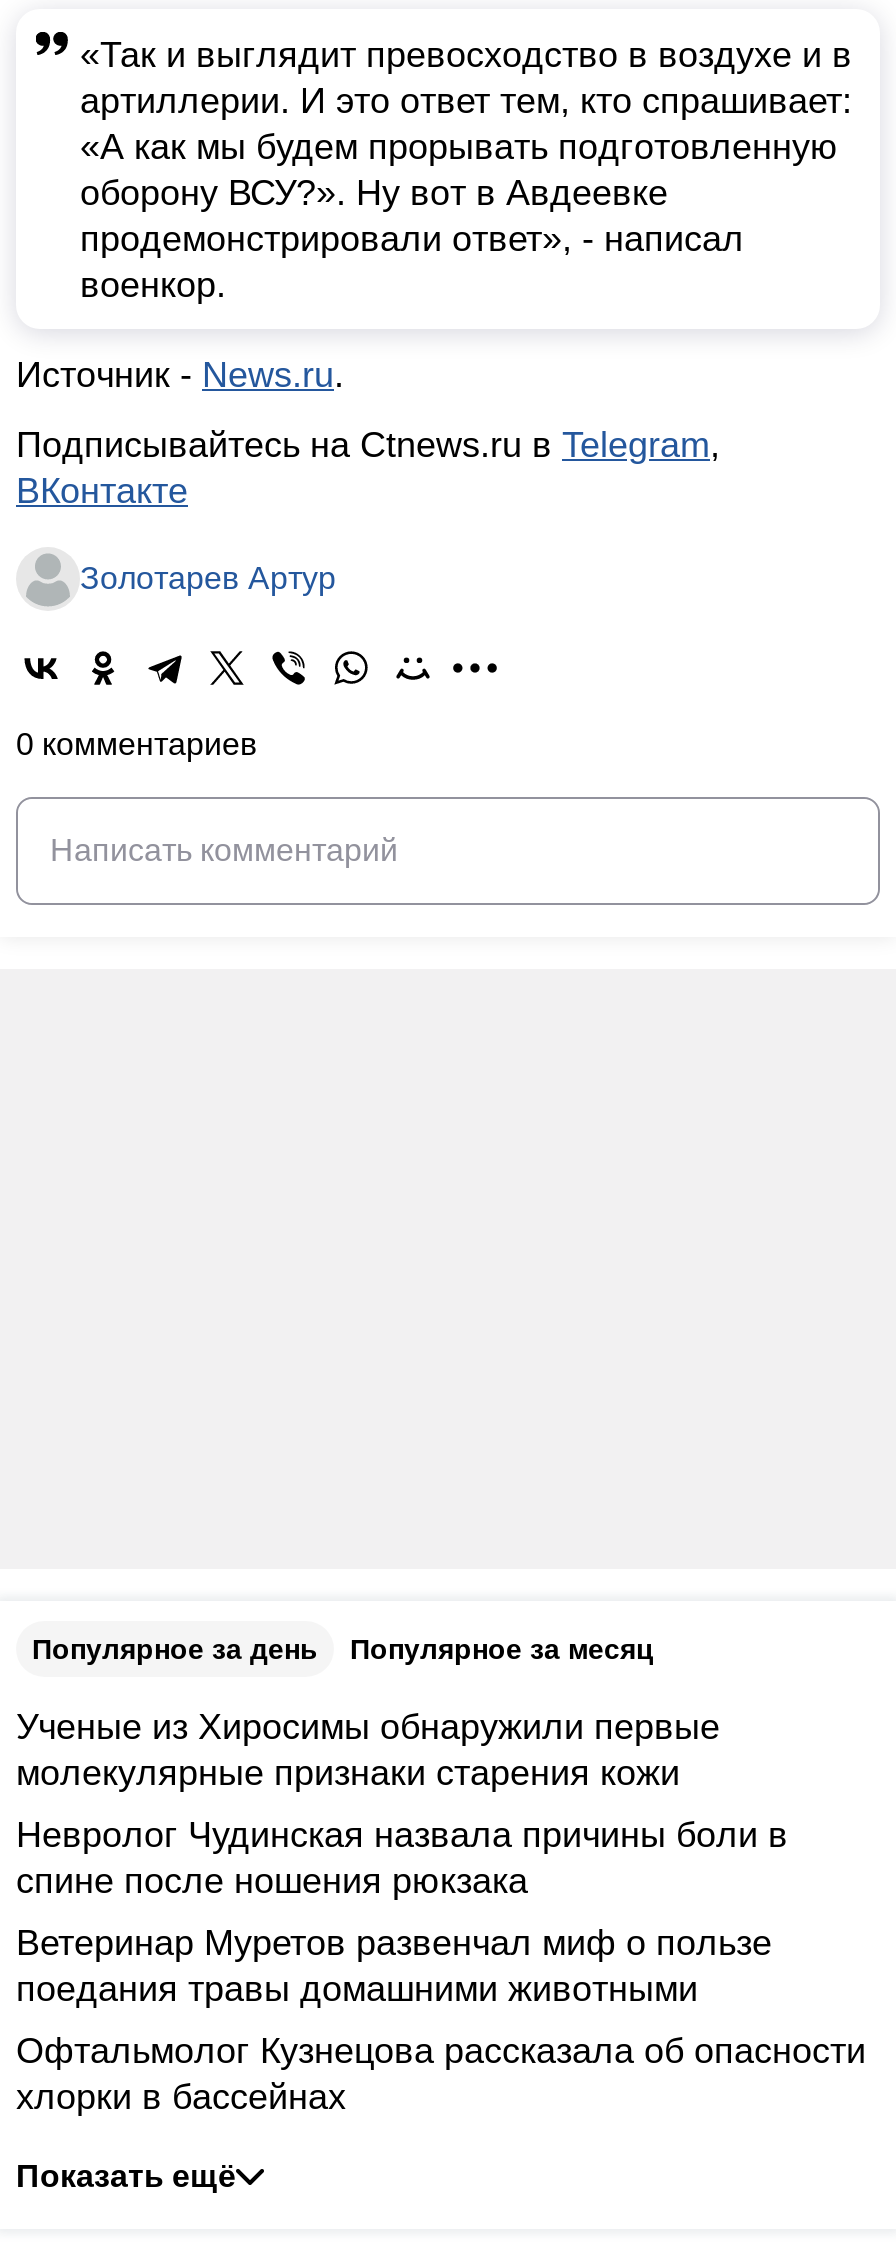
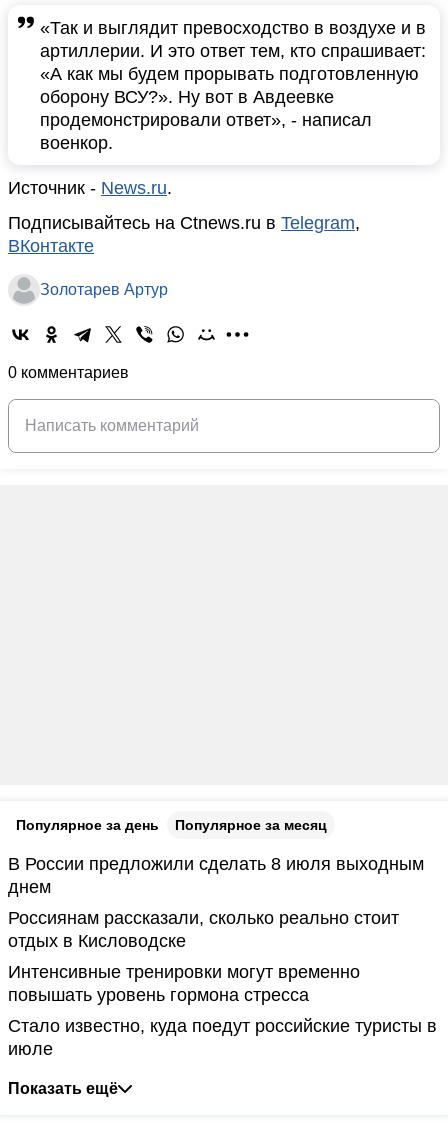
[16,1707,720,1793] Ученые из Хиросимы обнаружили первые | молекулярные признаки старения кожи -> [8,854,424,897] В России предложили сделать 8 июля выходным | днем
[16,1815,788,1901] Невролог Чудинская назвала причины боли в | спине после ношения рюкзака -> [8,908,399,951] Россиянам рассказали, сколько реально стоит | отдых в Кисловодске
[16,1923,772,2009] Ветеринар Муретов развенчал миф о пользе | поедания травы домашними животными -> [8,962,360,1005] Интенсивные тренировки могут временно | повышать уровень гормона стресса
[16,2031,866,2117] Офтальмолог Кузнецова рассказала об опасности | хлорки в бассейнах -> [8,1016,437,1059] Стало известно, куда поедут российские туристы в | июле

